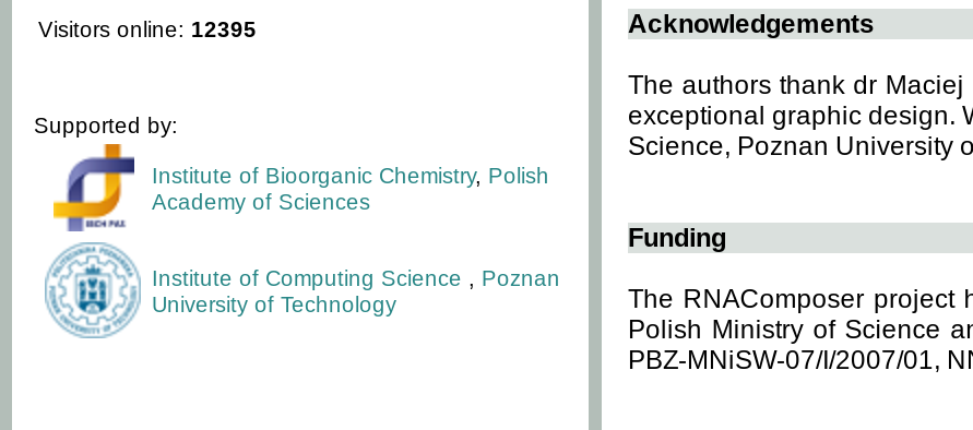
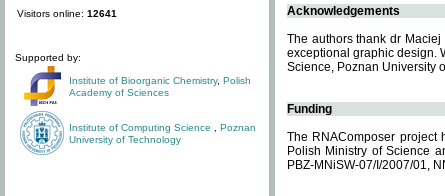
[38,17,257,41] Visitors online: 12395 -> [17,8,117,19] Visitors online: 12641

